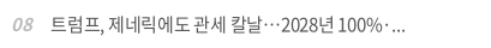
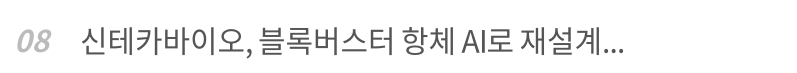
[50,11,405,38] 트럼프, 제네릭에도 관세 칼날…2028년 100%·... -> [80,19,624,63] 신테카바이오, 블록버스터 항체 AI로 재설계...

